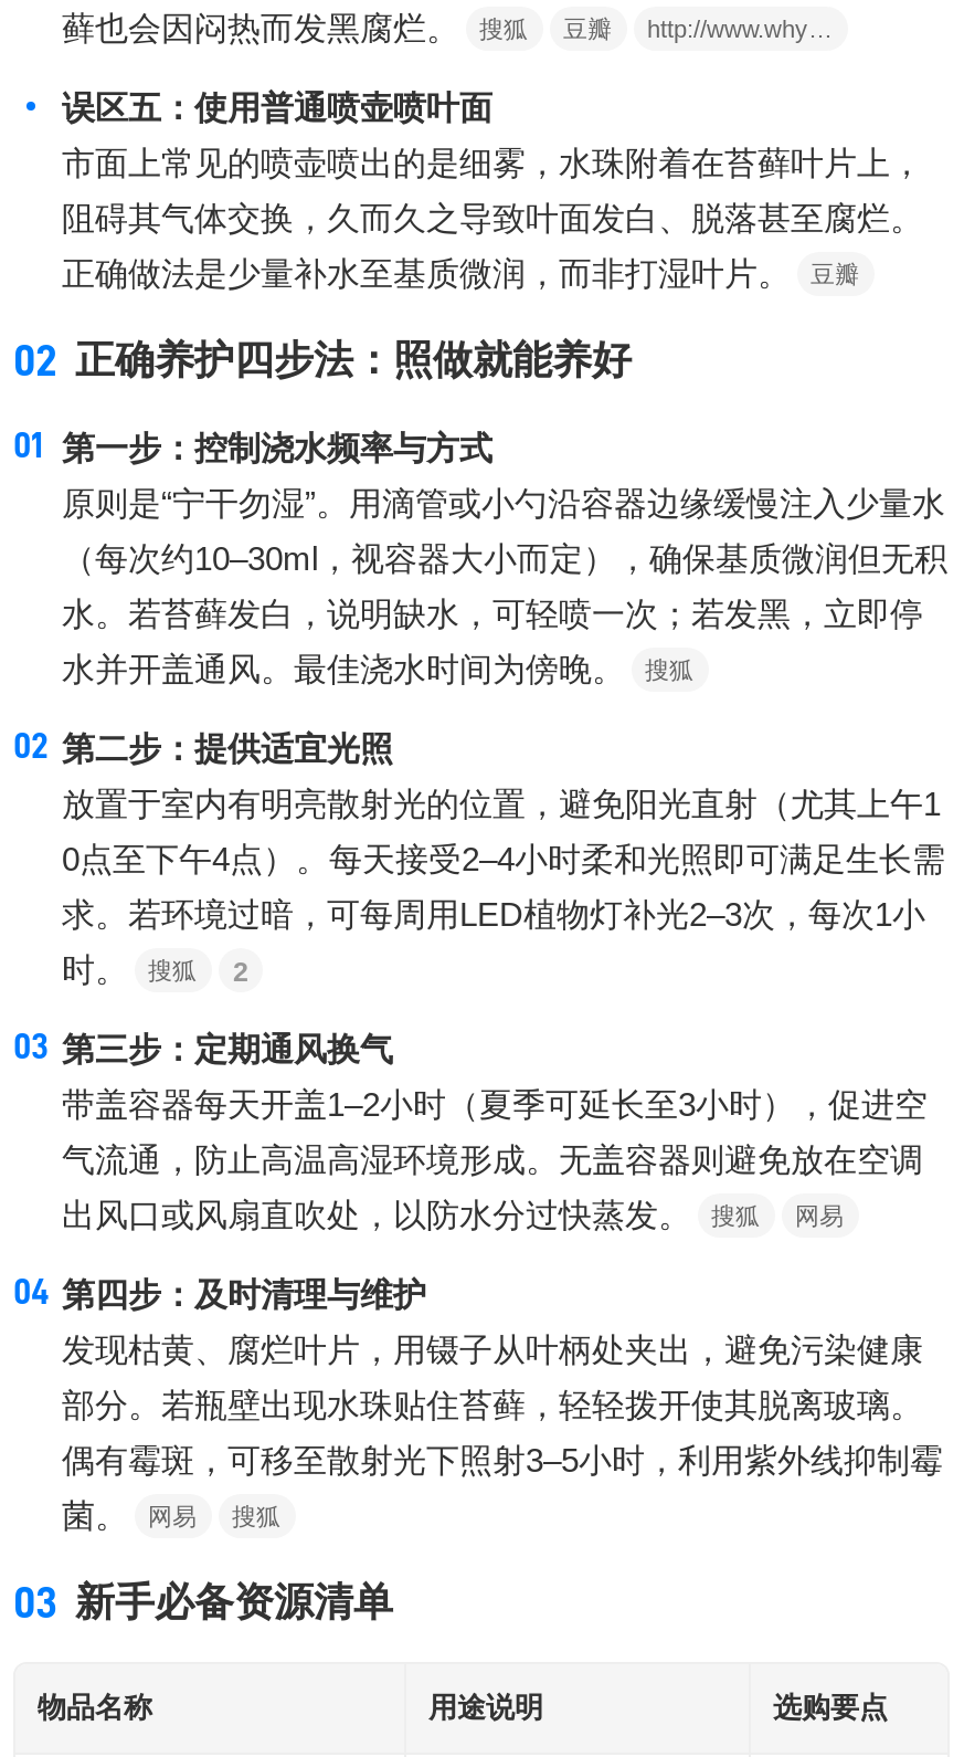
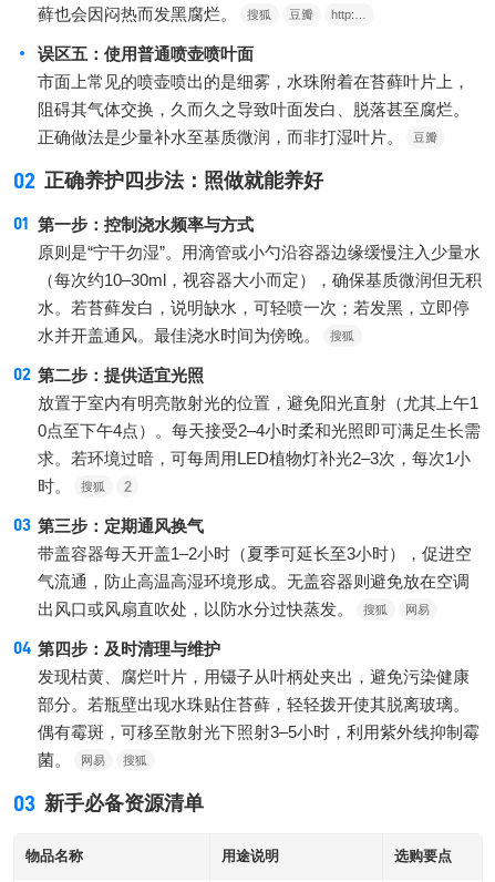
[647,15,833,42] http://www.why… -> [331,8,367,21] http:…

